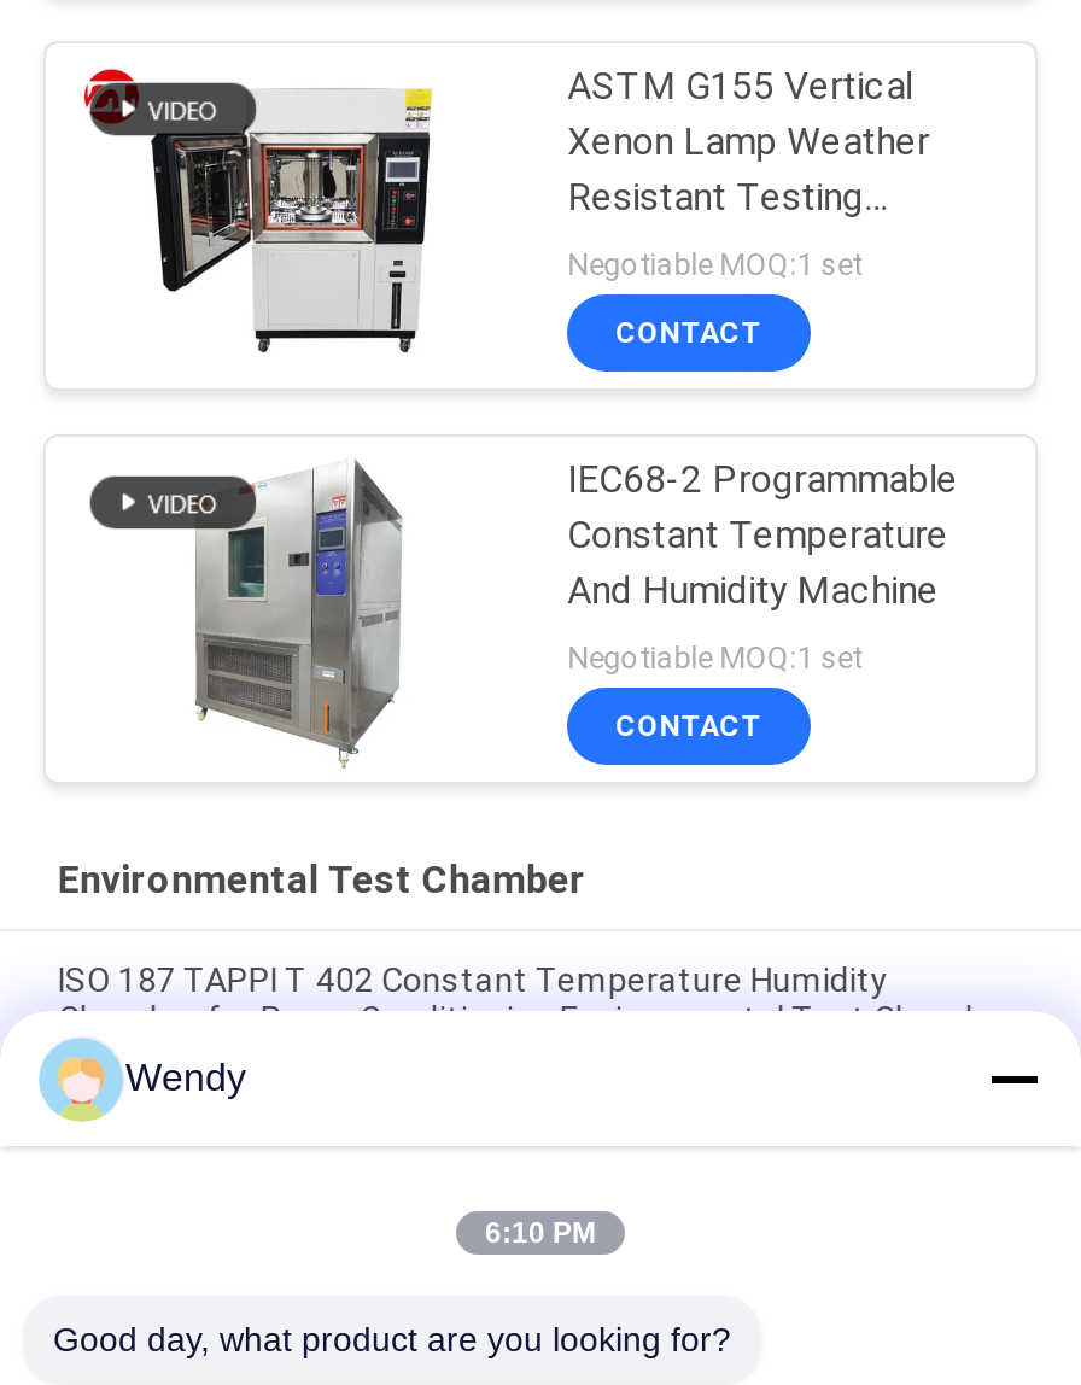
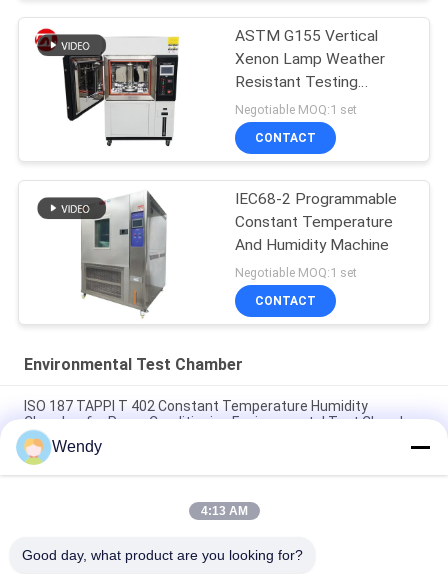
[485,1216,596,1250] 6:10 PM -> [200,504,247,518] 4:13 AM

